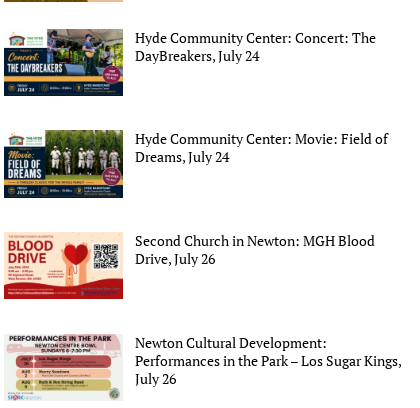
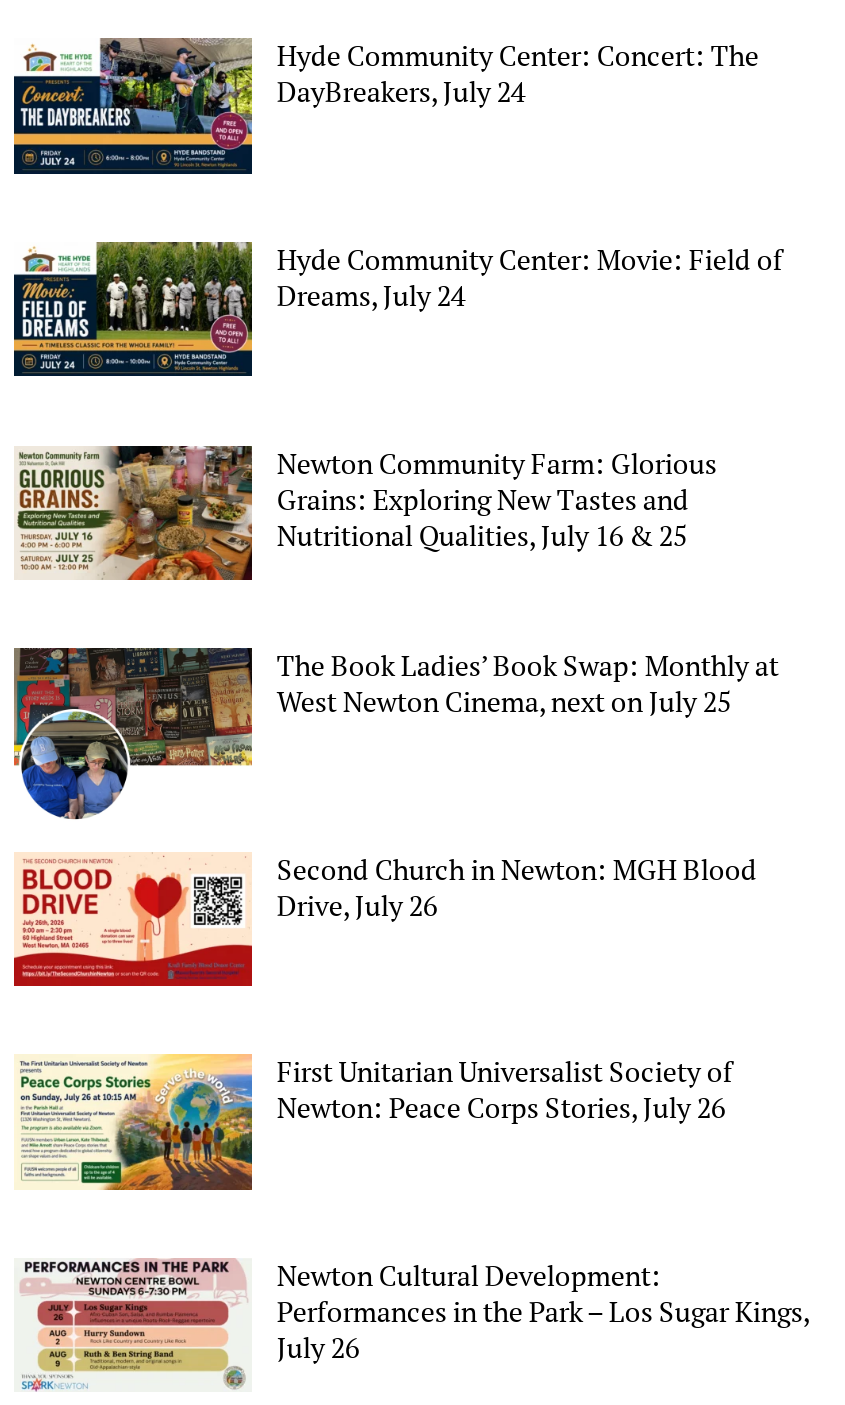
none -> [12,645,254,821] [image]
none -> [14,443,779,720] [image] | Newton Community Farm: Glorious | Grains: Exploring New Tastes and | Nutritional Qualities, July 16 & 25 | The Book Ladies’ Book Swap: Monthly at | West Newton Cinema, next on July 25
none -> [20,1053,733,1191] [image] | First Unitarian Universalist Society of | Newton: Peace Corps Stories, July 26

